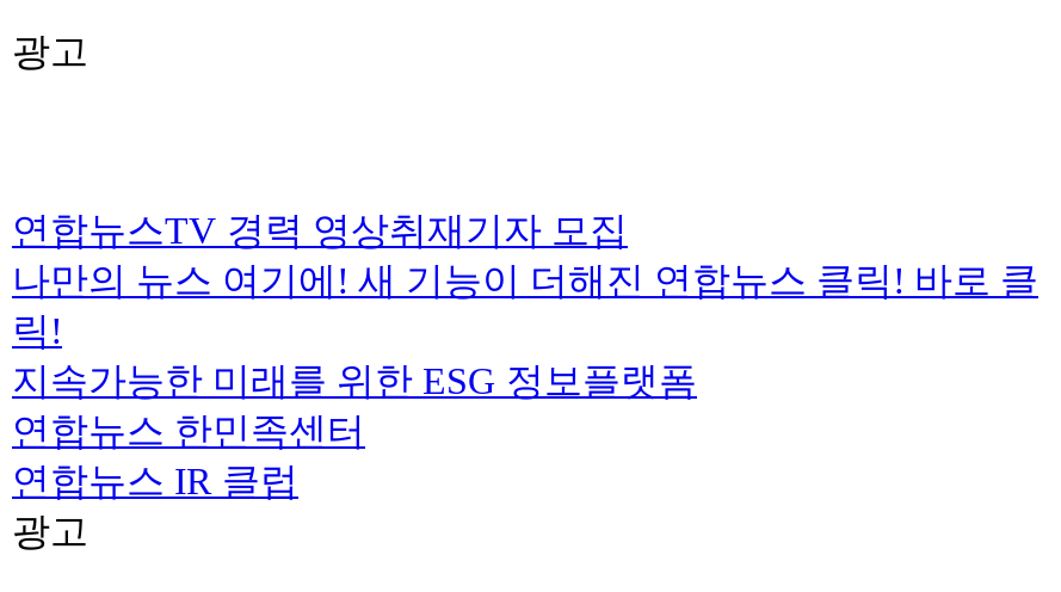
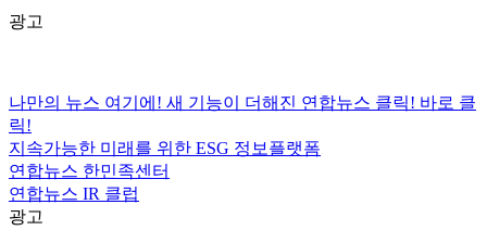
[12,211,628,251] 연합뉴스TV 경력 영상취재기자 모집 -> none

